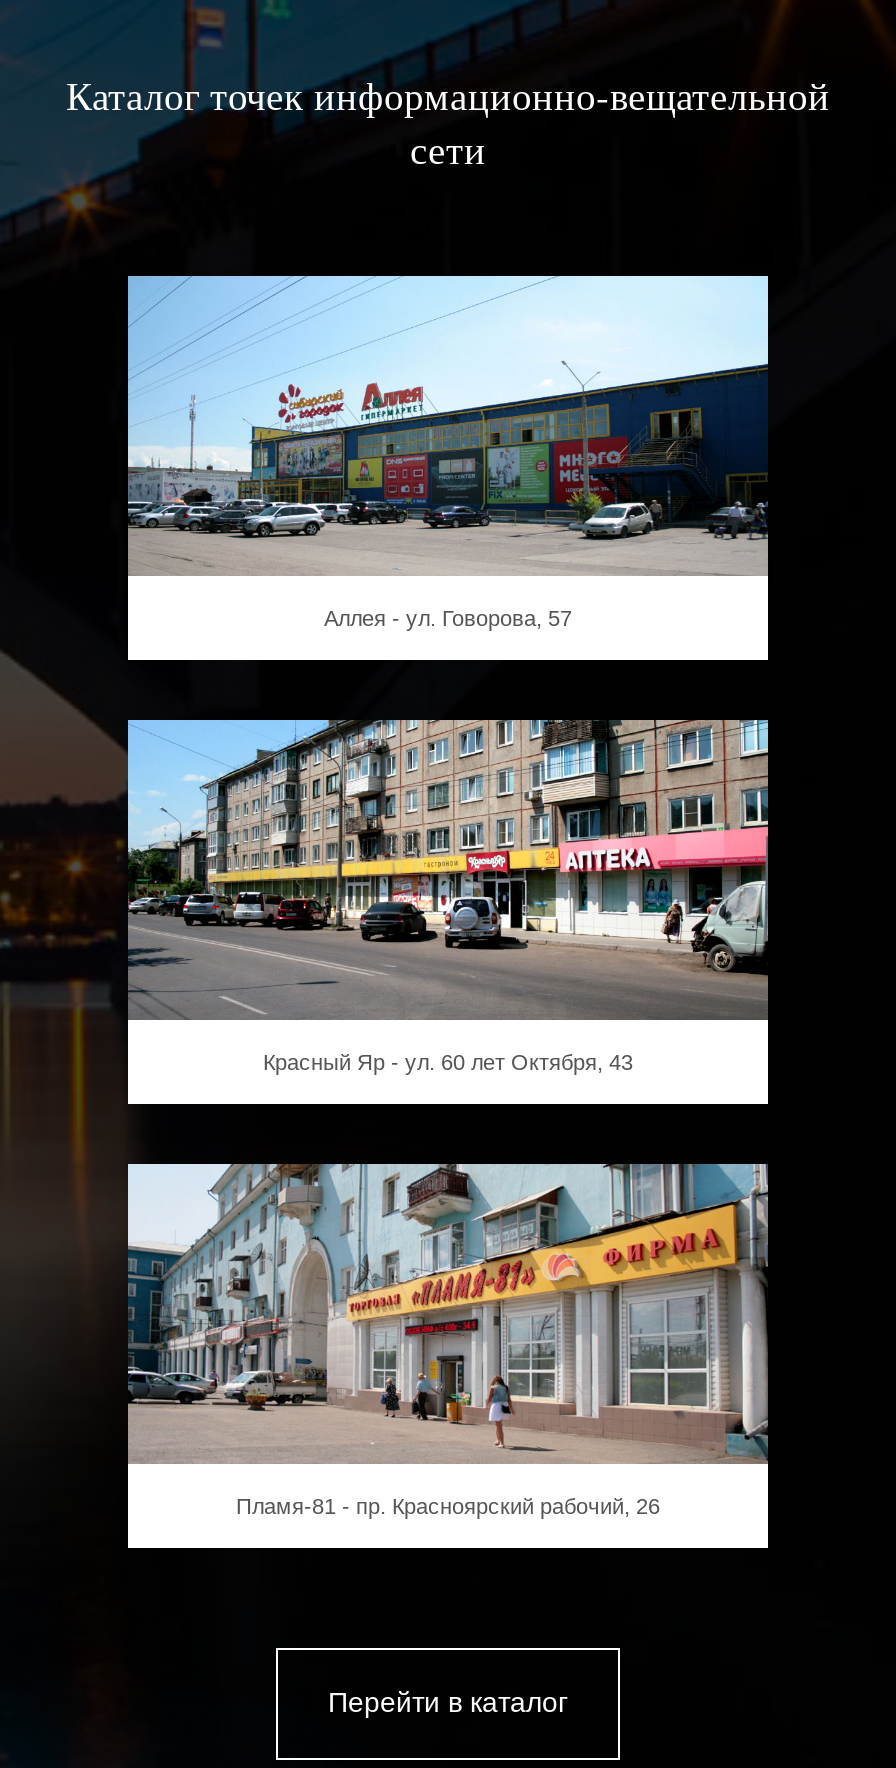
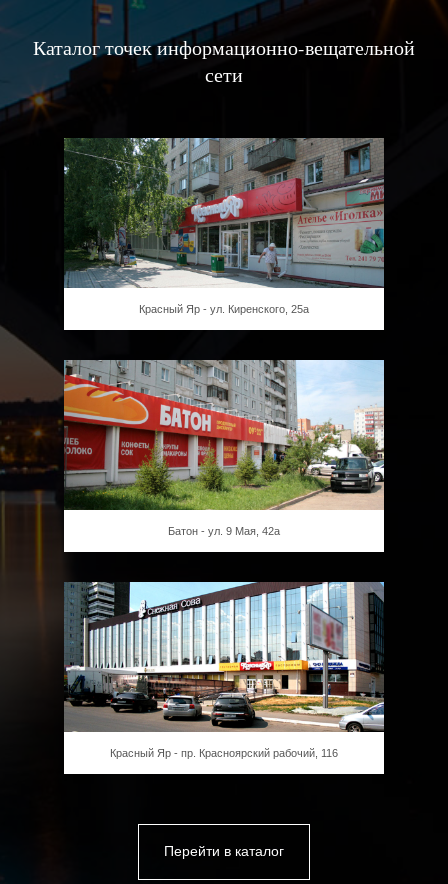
[126,274,770,630] [image] | Аллея - ул. Говорова, 57 -> [64,137,385,315] [image] | Красный Яр - ул. Киренского, 25а
[126,718,770,1074] [image] | Красный Яр - ул. 60 лет Октября, 43 -> [63,359,385,537] [image] | Батон - ул. 9 Мая, 42а
[126,1162,770,1518] [image] | Пламя-81 - пр. Красноярский рабочий, 26 -> [64,581,385,759] [image] | Красный Яр - пр. Красноярский рабочий, 116

